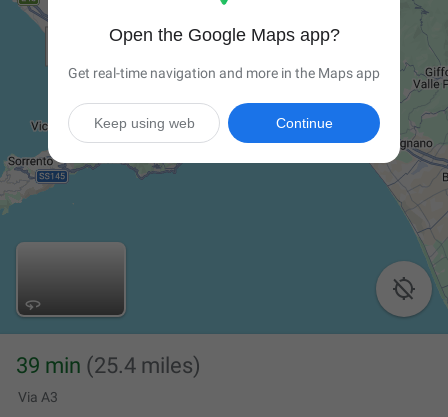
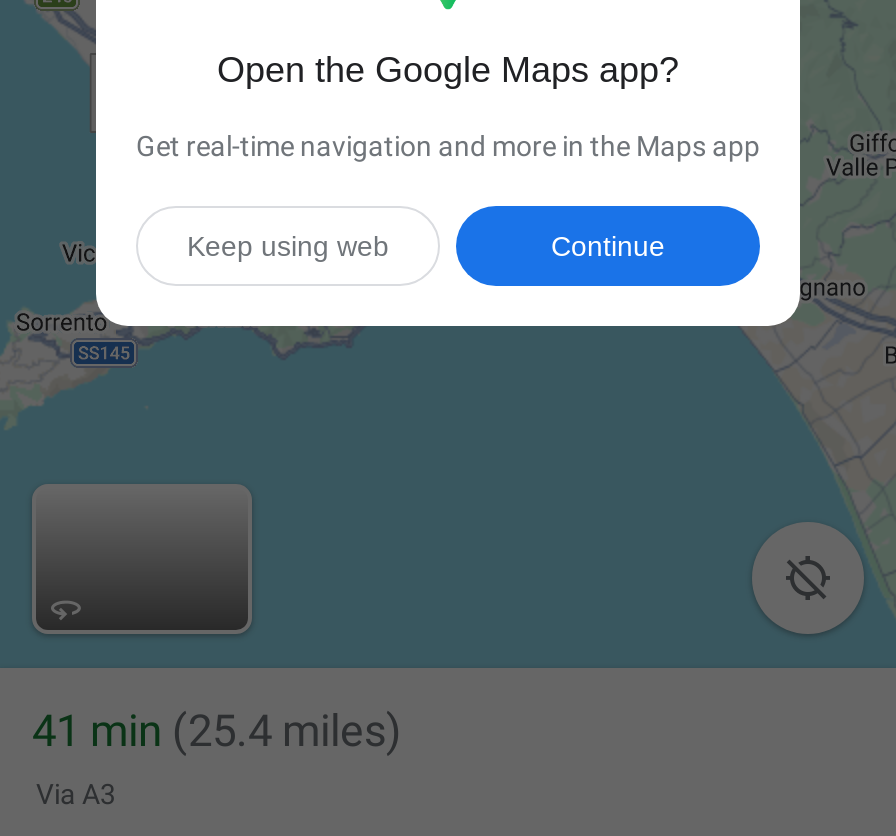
[16,353,201,378] 39 min (25.4 miles) -> [32,706,402,756] 41 min (25.4 miles)

